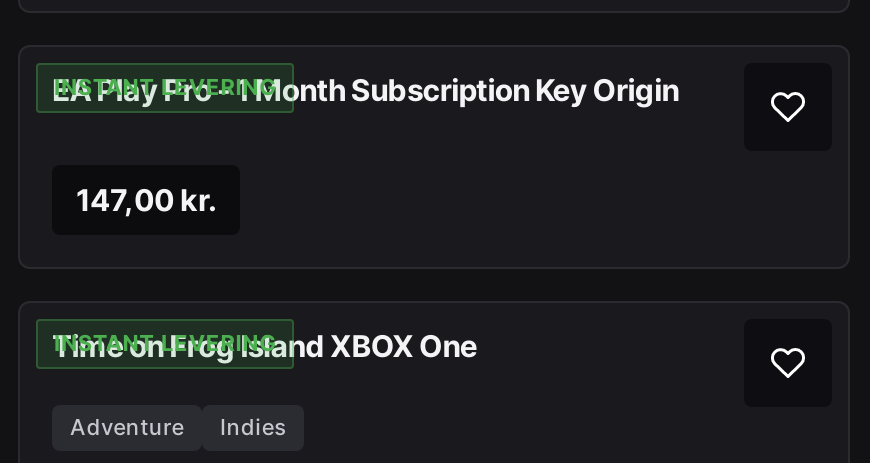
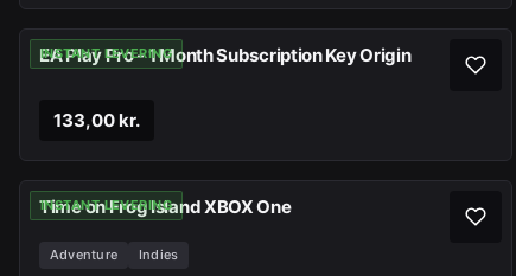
[76,181,216,219] 147,00 kr. -> [53,109,140,131] 133,00 kr.

